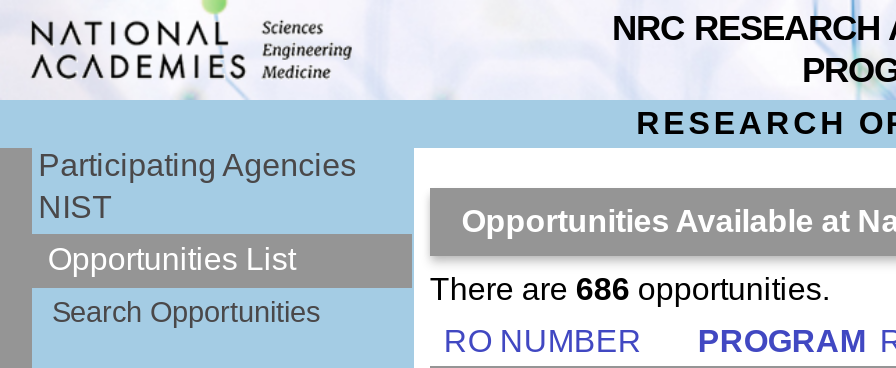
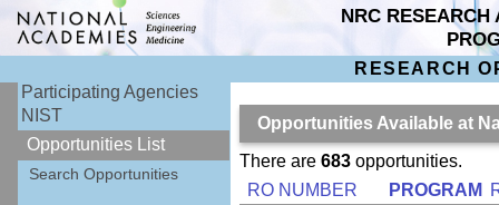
[430,272,830,306] There are 686 opportunities. -> [239,152,462,170] There are 683 opportunities.

